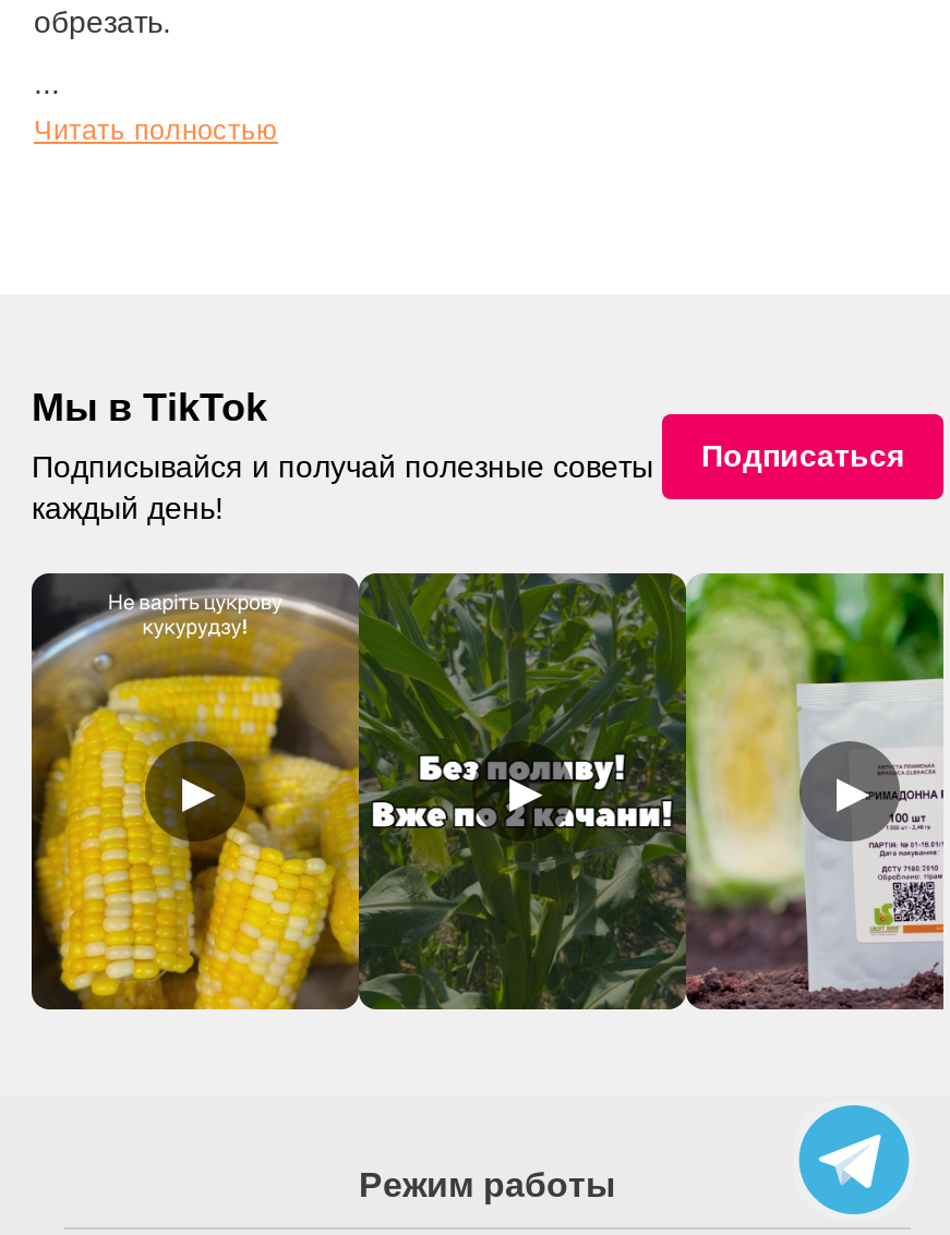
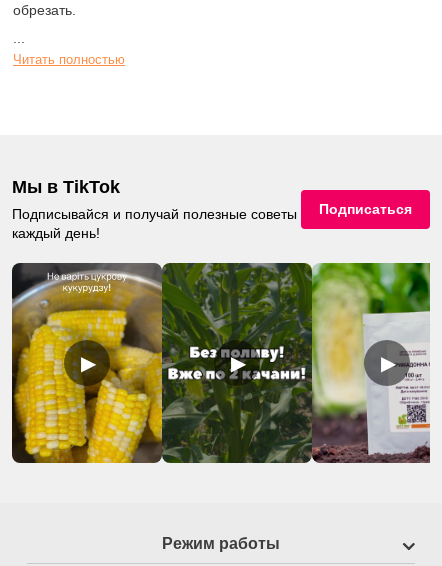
[797,1103,911,1216] [image] -> none

